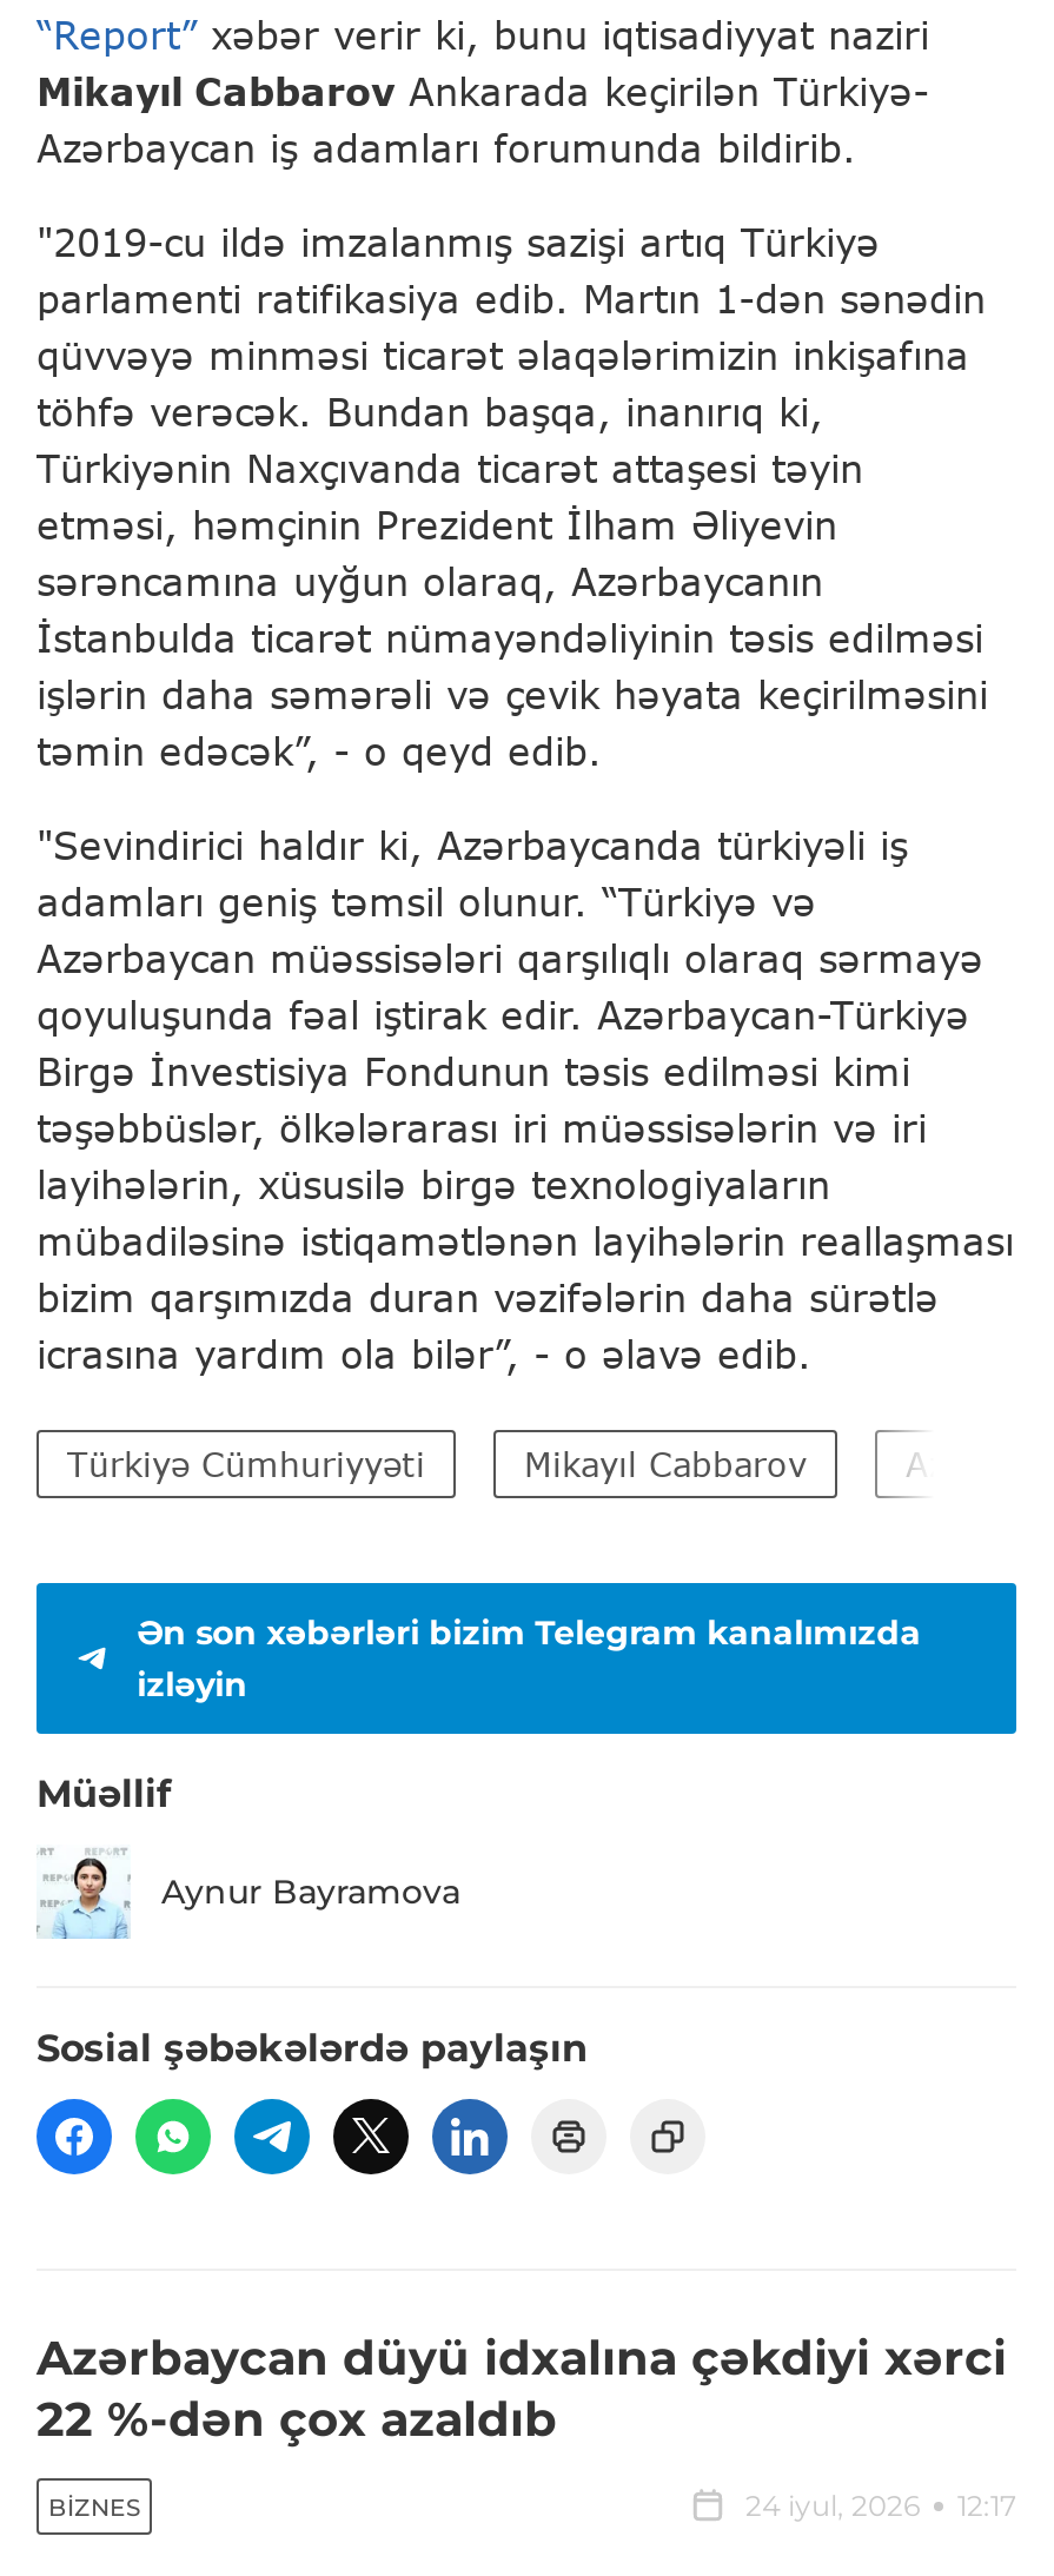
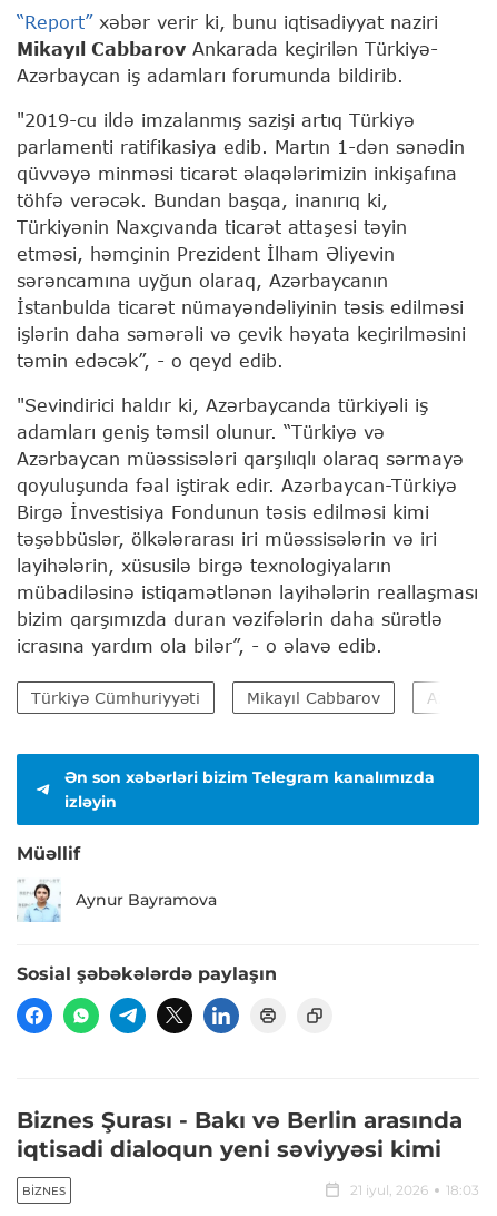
[37,2331,1007,2449] Azərbaycan düyü idxalına çəkdiyi xərci | 22 %-dən çox azaldıb -> [17,1107,463,1163] Biznes Şurası - Bakı və Berlin arasında | iqtisadi dialoqun yeni səviyyəsi kimi
[745,2489,1016,2524] 24 iyul, 2026 | 12:17 -> [350,1182,479,1199] 21 iyul, 2026 | 18:03

